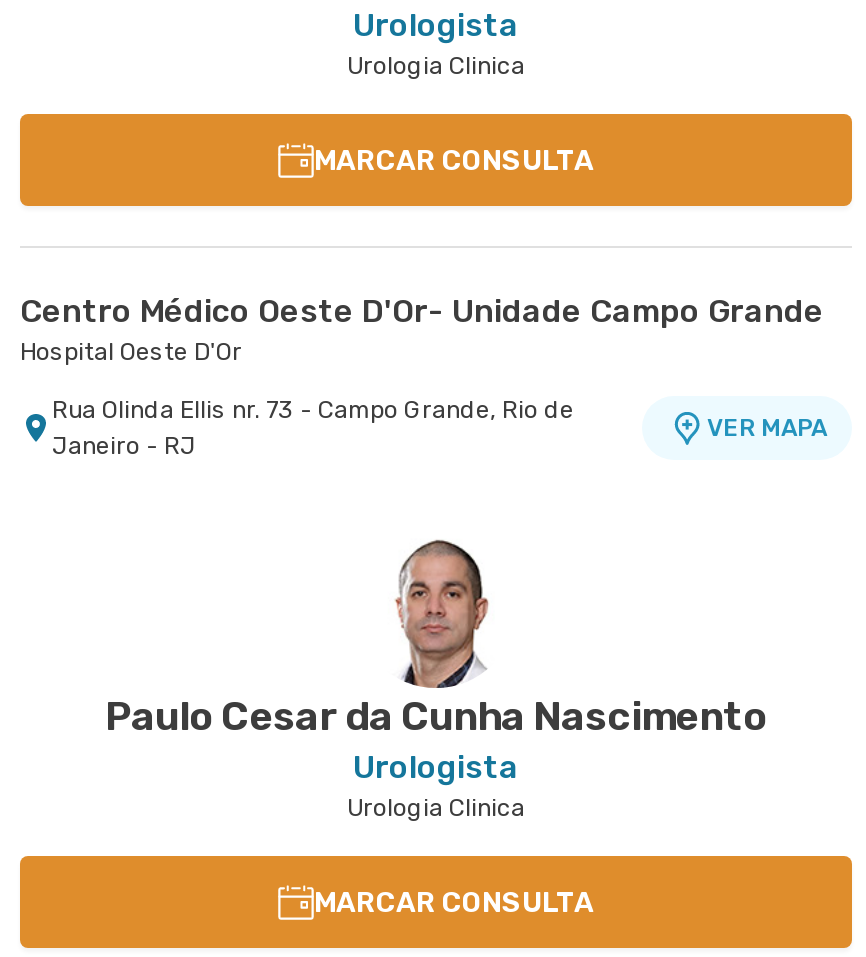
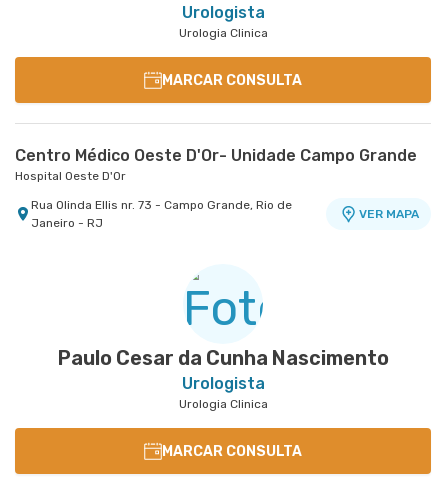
[362,538,516,688] [image] -> [185,270,264,344] [image]

